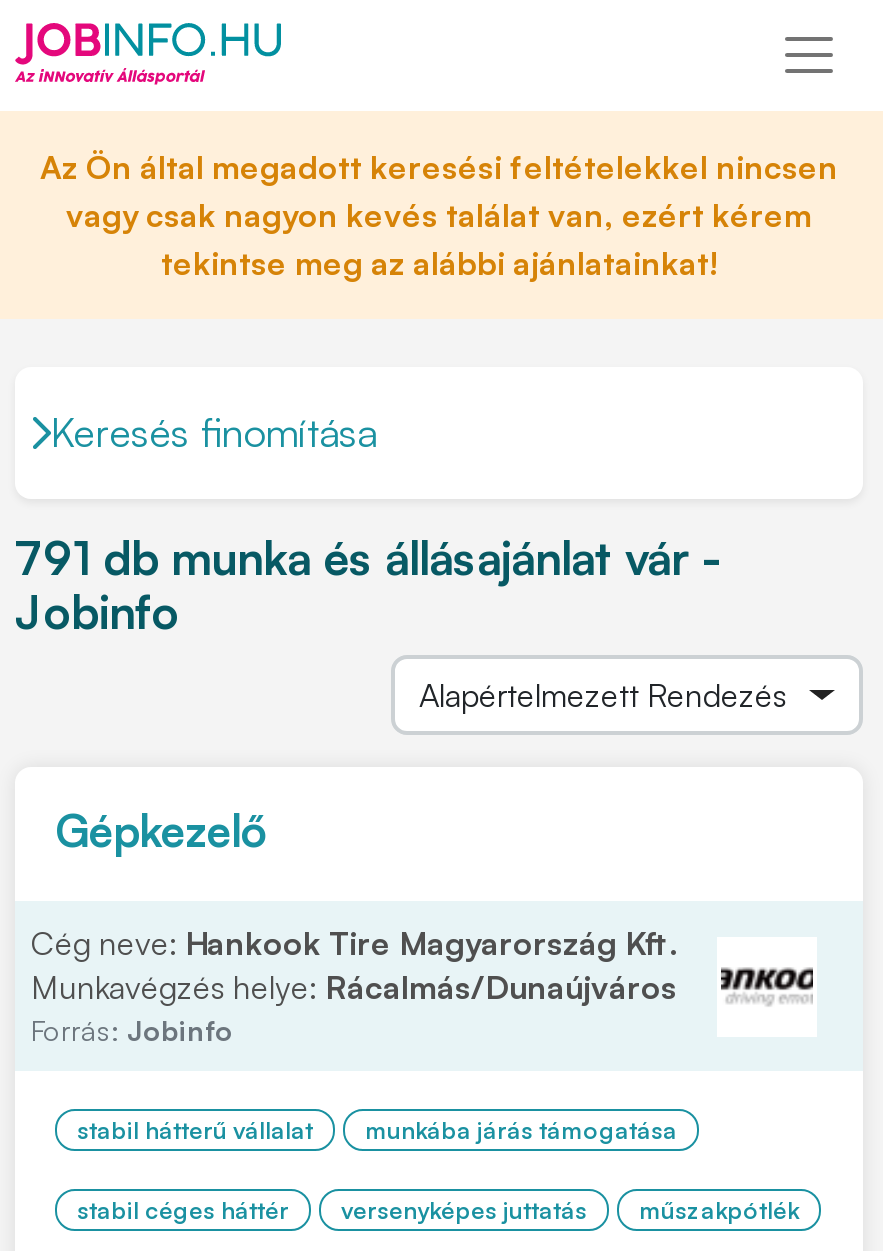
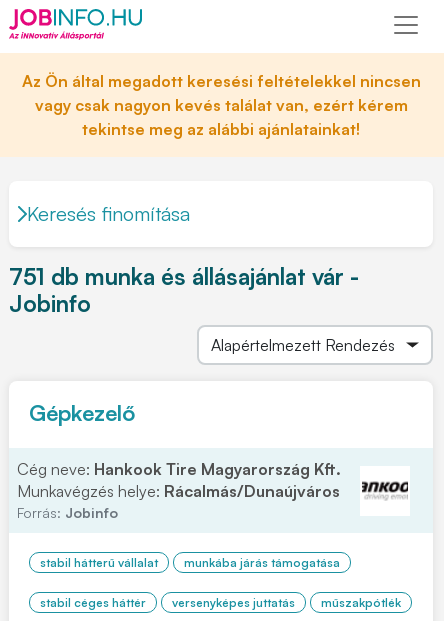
[15,529,719,587] 791 db munka és állásajánlat vár - -> [9,262,359,291] 751 db munka és állásajánlat vár -

